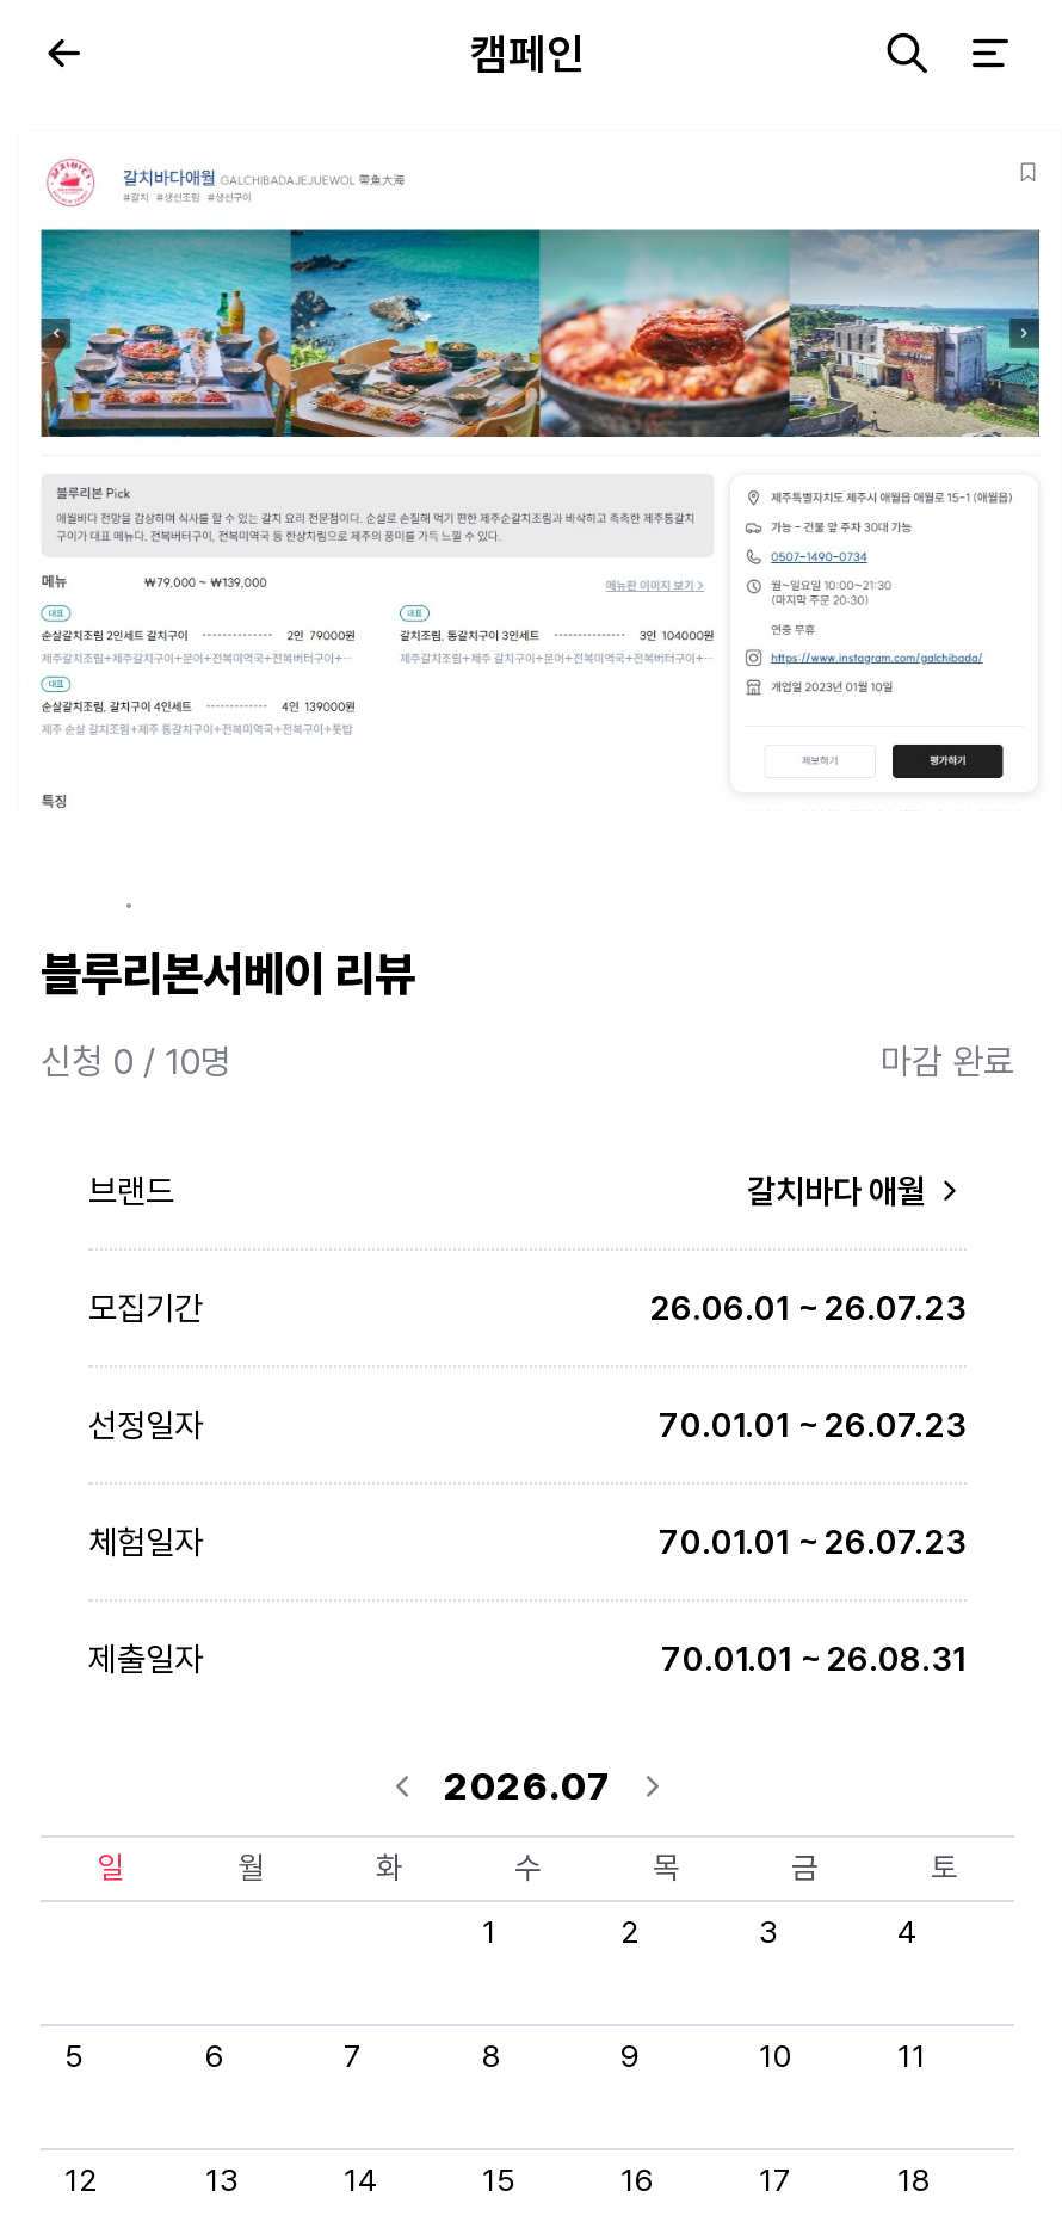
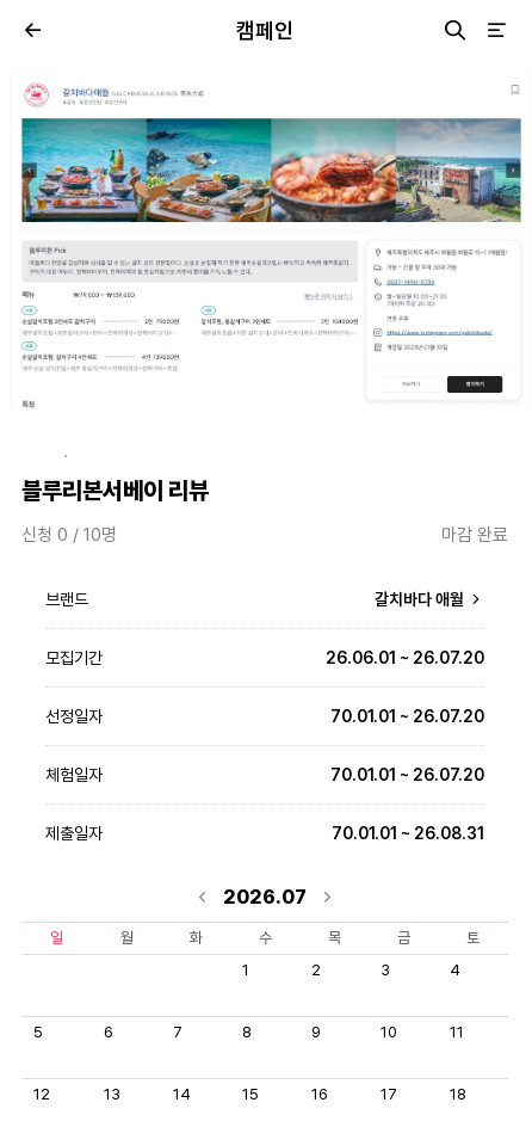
[649,1288,967,1327] 26.06.01 ~ 26.07.23 -> [326,648,484,667] 26.06.01 ~ 26.07.20
[659,1405,967,1444] 70.01.01 ~ 26.07.23 -> [330,707,484,726] 70.01.01 ~ 26.07.20
[659,1522,967,1560] 70.01.01 ~ 26.07.23 -> [330,765,484,784] 70.01.01 ~ 26.07.20

